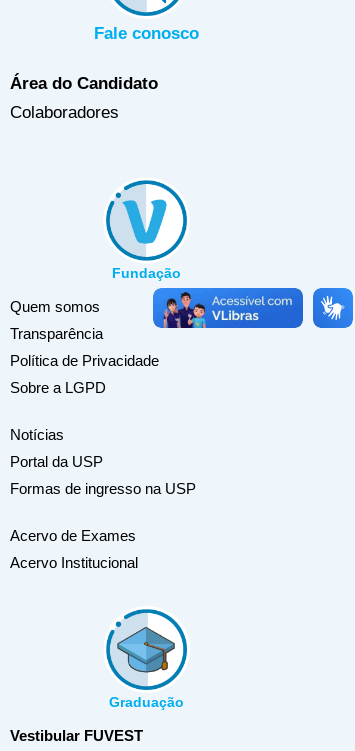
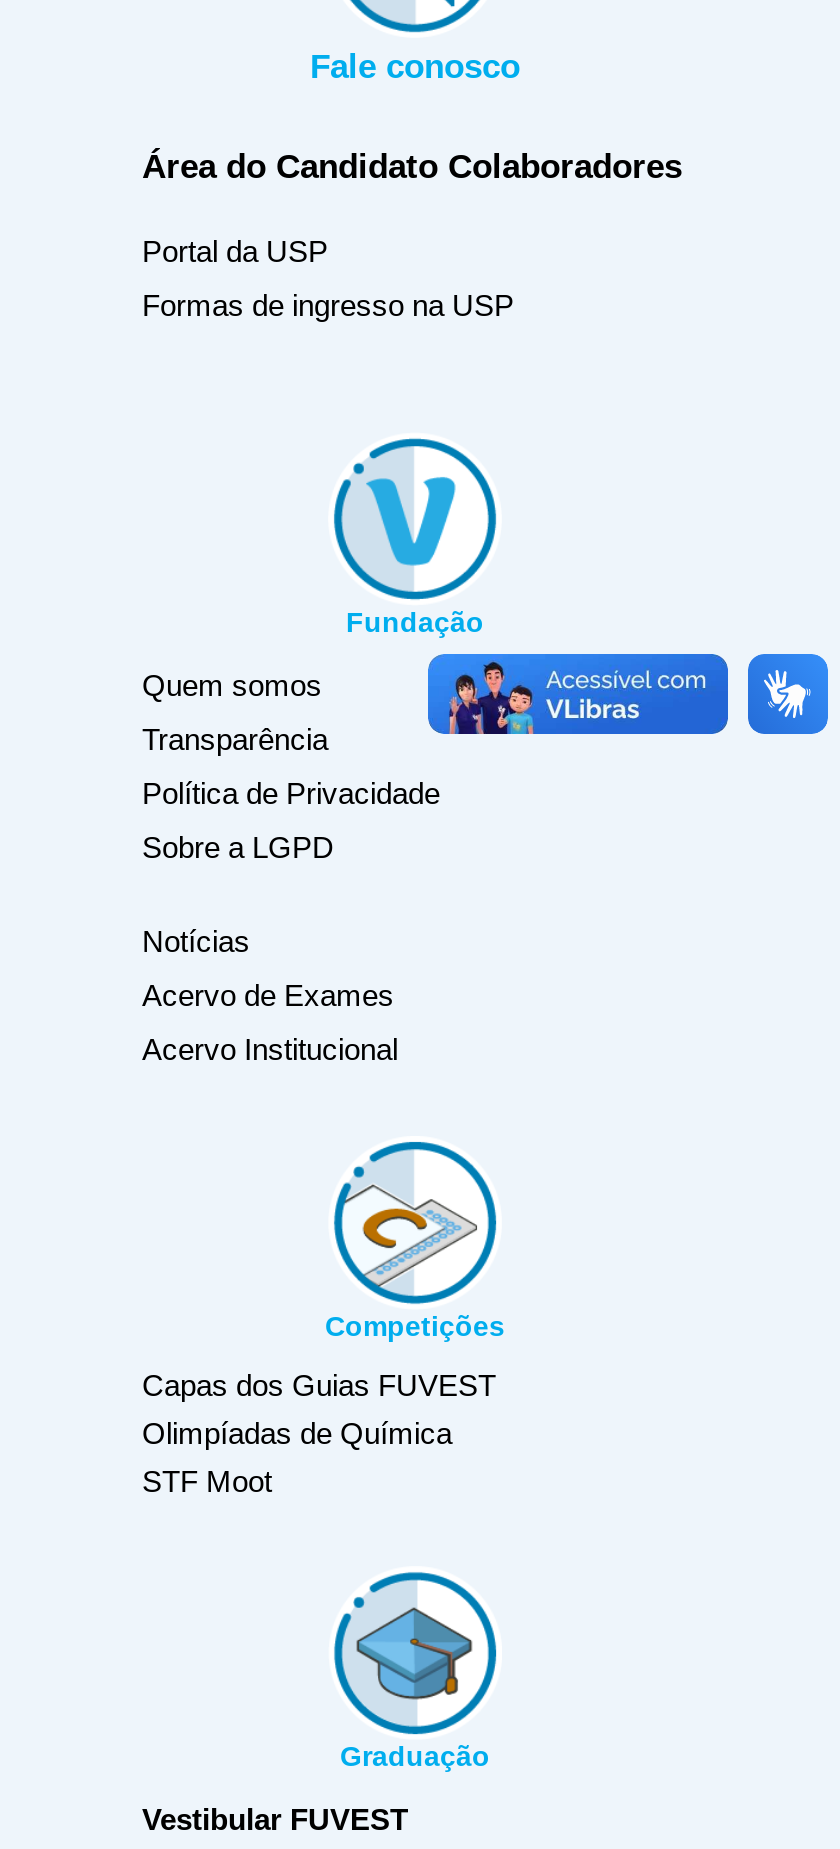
[10,74,158,122] Área do Candidato | Colaboradores -> [142,149,682,187] Área do Candidato Colaboradores
moved [10,453,196,497] -> [142,235,514,323]: Portal da USP | Formas de ingresso na USP
moved [10,527,138,571] -> [142,979,398,1067]: Acervo de Exames | Acervo Institucional
none -> [142,1140,505,1498] [image] | Competições | Capas dos Guias FUVEST | Olimpíadas de Química | STF Moot

